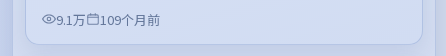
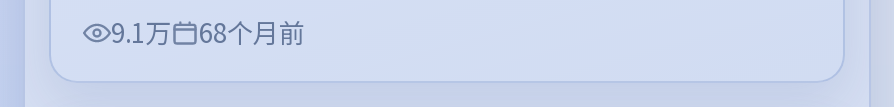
[56,9,160,28] 9.1万 109个月前 -> [111,14,305,52] 9.1万 68个月前

